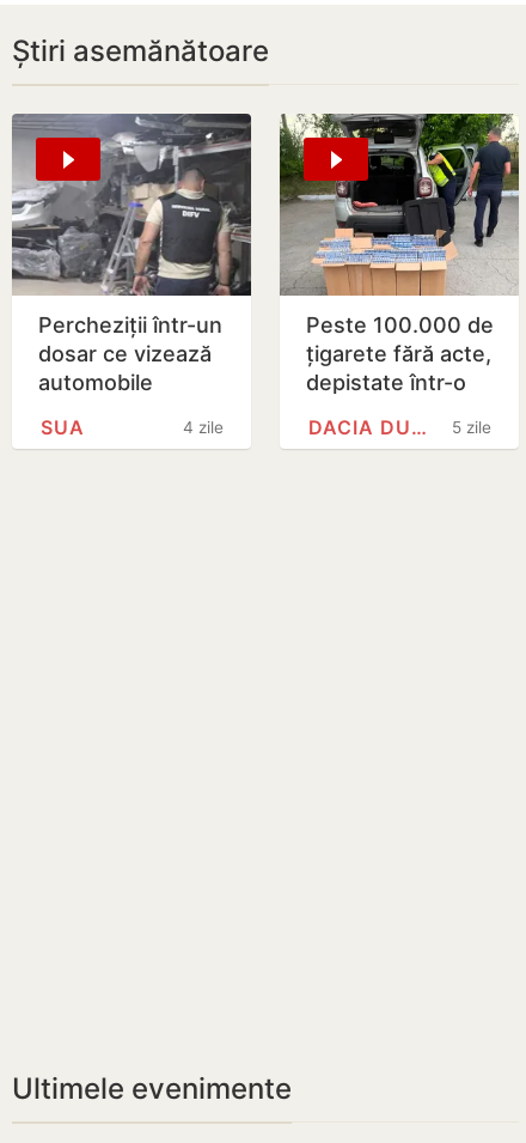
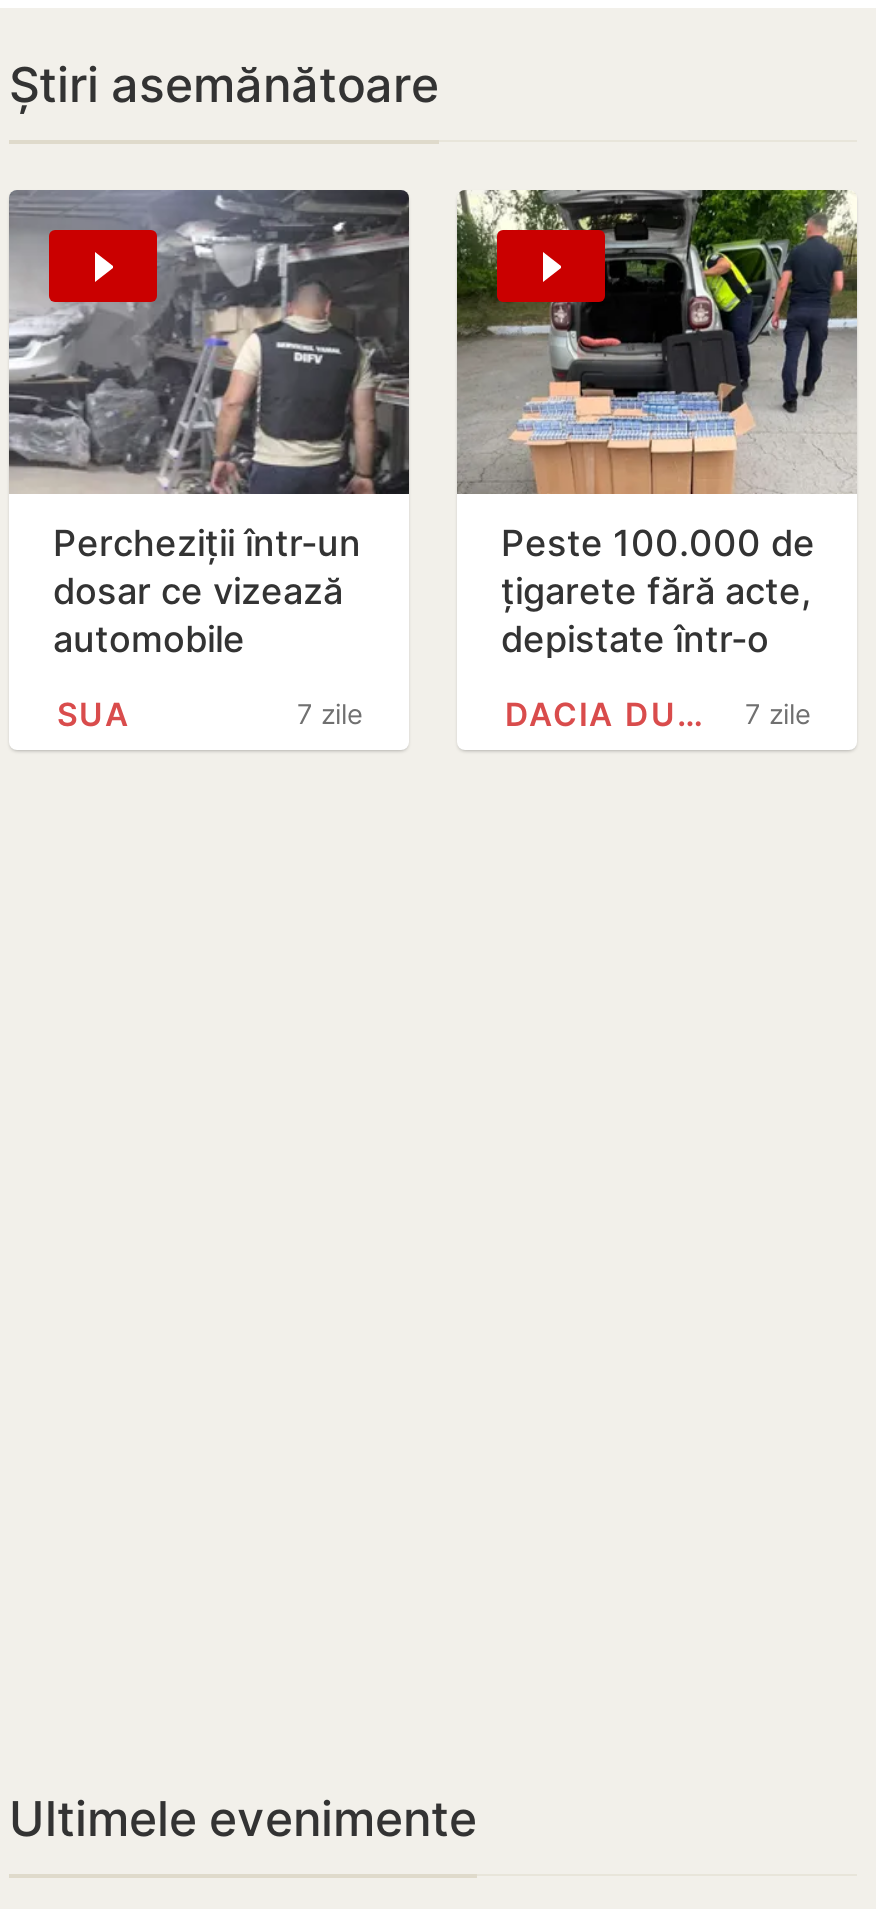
[183,418,224,437] 4 zile -> [297,699,363,731] 7 zile
[452,418,491,437] 5 zile -> [745,699,811,731] 7 zile

